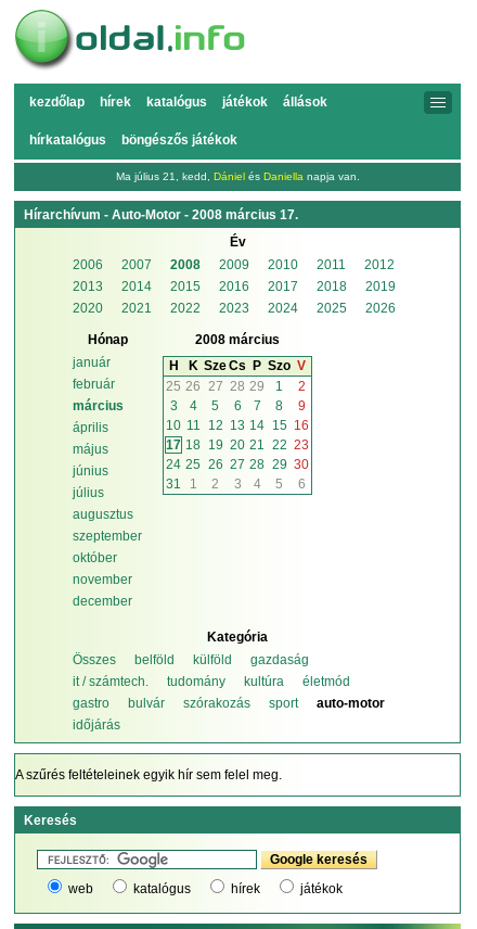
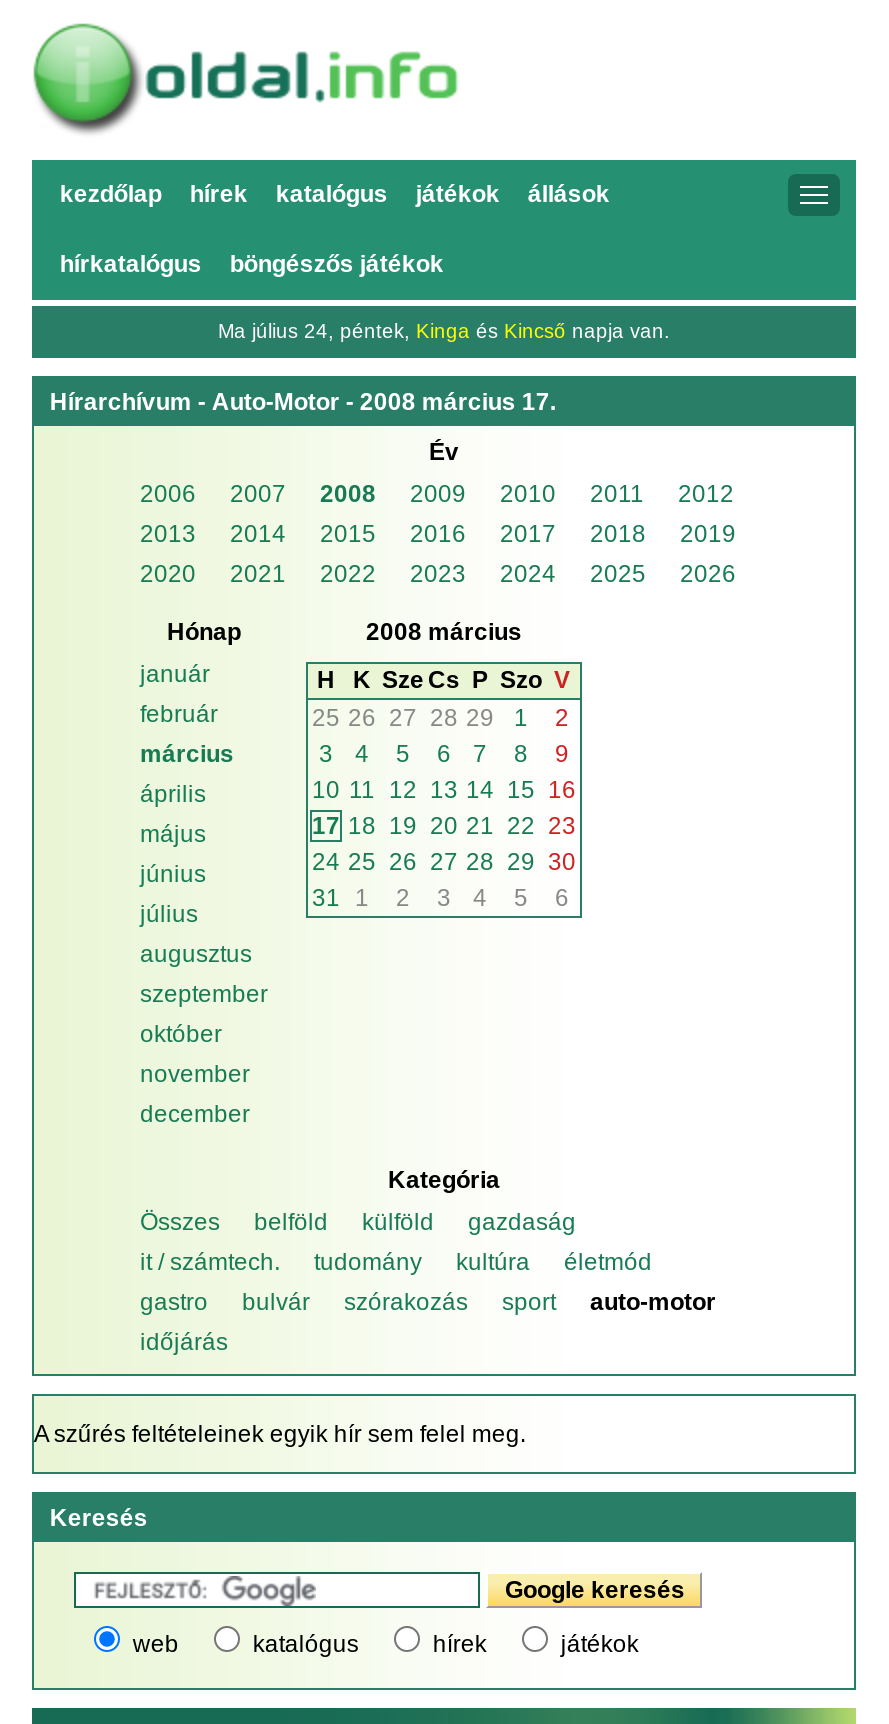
[115,170,359,182] Ma július 21, kedd, Dániel és Daniella napja van. -> [218,320,670,342] Ma július 24, péntek, Kinga és Kincső napja van.

